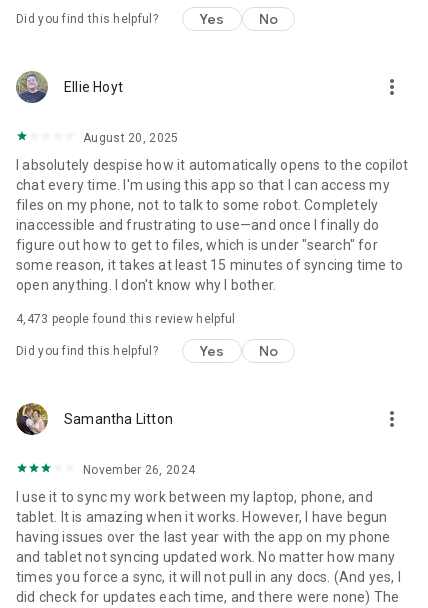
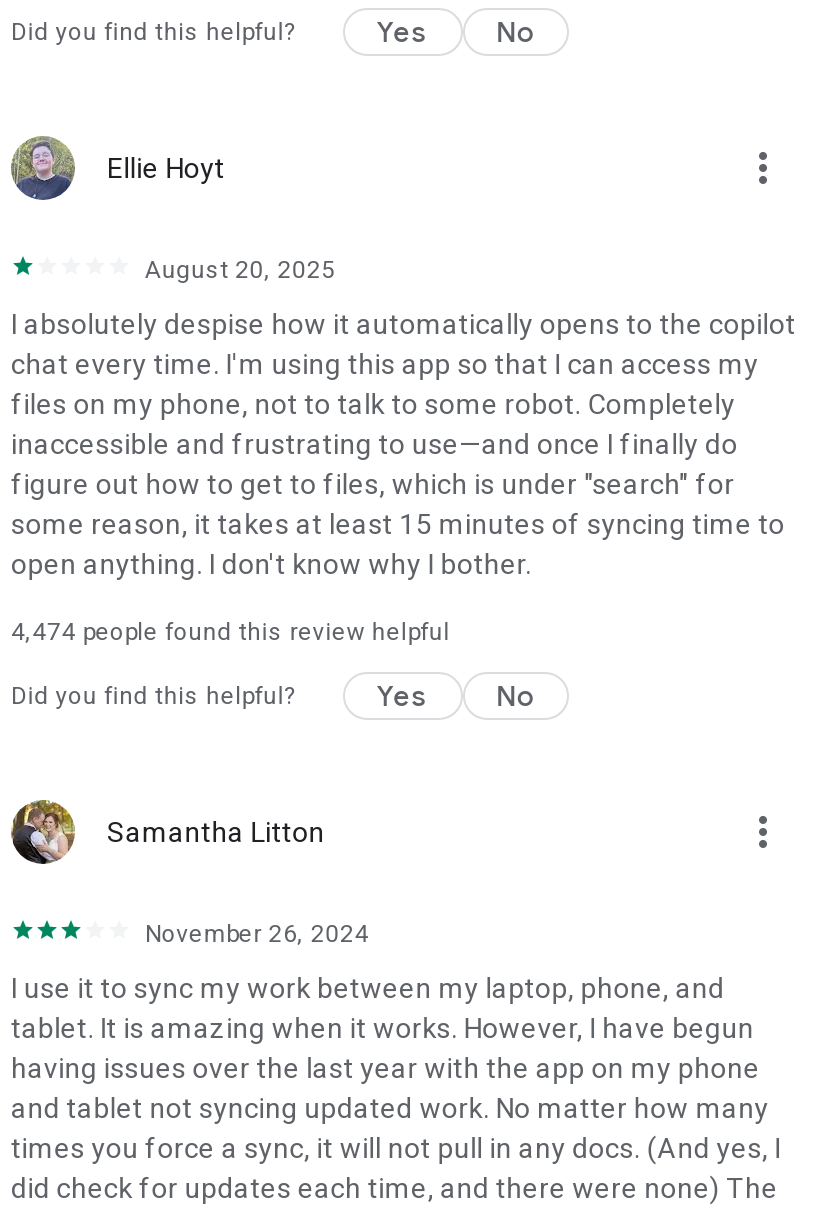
[16,312,235,326] 4,473 people found this review helpful -> [11,618,450,646] 4,474 people found this review helpful

